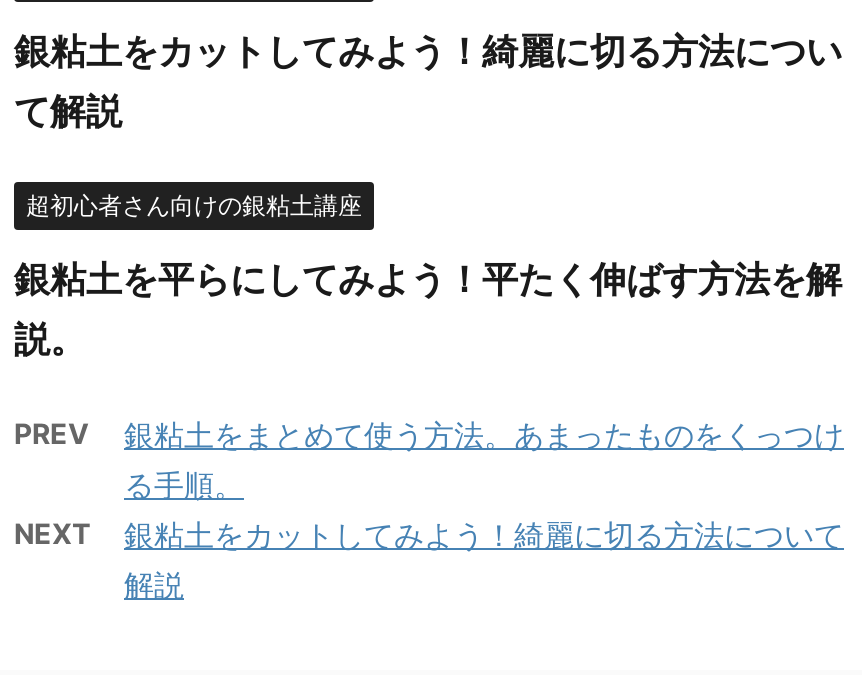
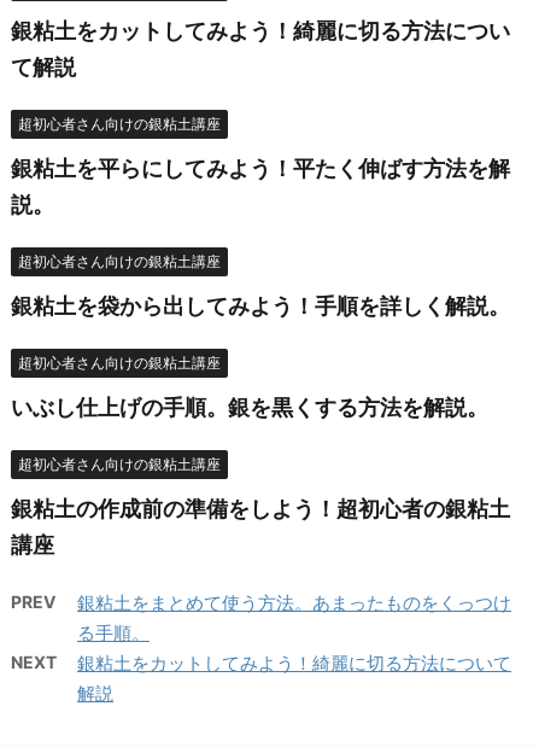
none -> [11,252,510,558] 超初心者さん向けの銀粘土講座 | 銀粘土を袋から出してみよう！手順を詳しく解説。 | 超初心者さん向けの銀粘土講座 | いぶし仕上げの手順。銀を黒くする方法を解説。 | 超初心者さん向けの銀粘土講座 | 銀粘土の作成前の準備をしよう！超初心者の銀粘土 | 講座

